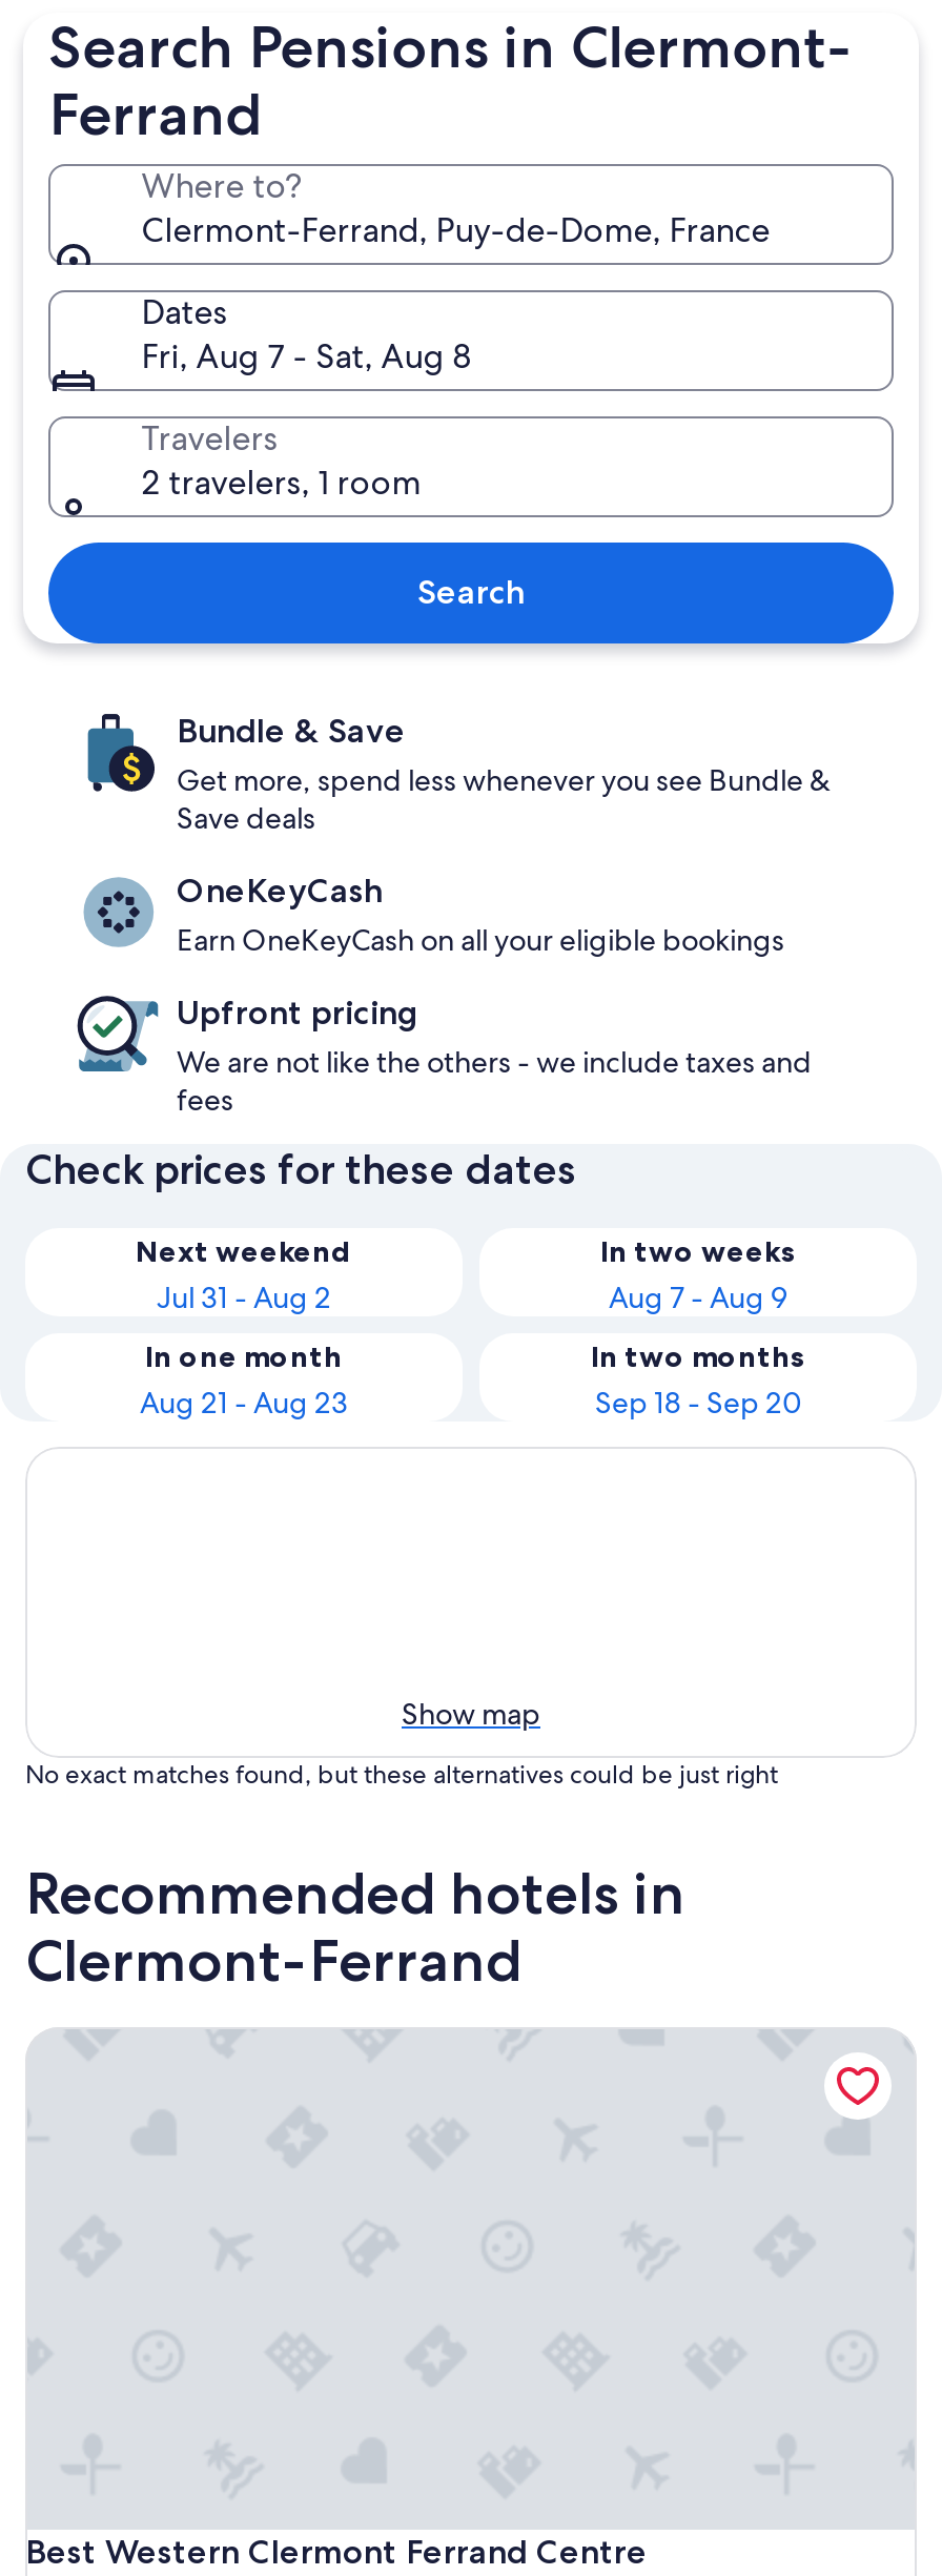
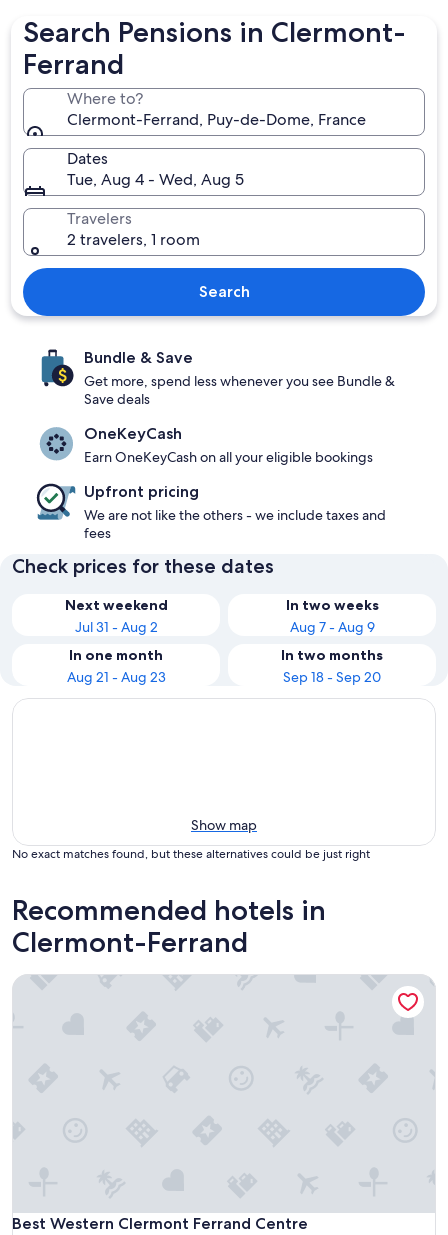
[141,334,471,379] Fri, Aug 7 - Sat, Aug 8 -> [67,169,244,190] Tue, Aug 4 - Wed, Aug 5

